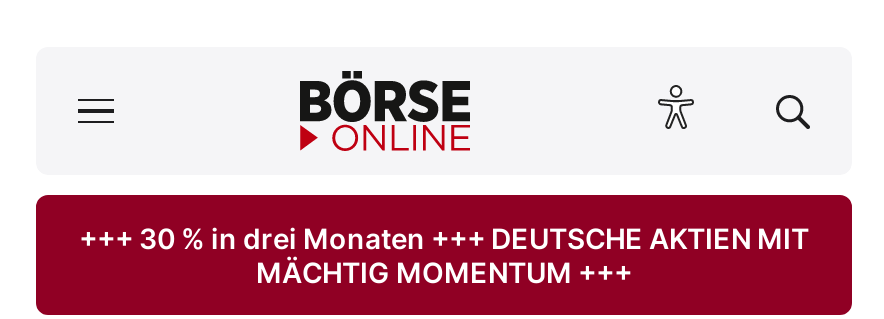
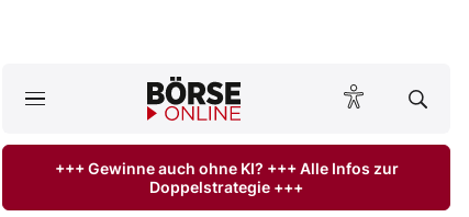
[79,221,809,289] +++ 30 % in drei Monaten +++ DEUTSCHE AKTIEN MIT | MÄCHTIG MOMENTUM +++ -> [54,159,398,196] +++ Gewinne auch ohne KI? +++ Alle Infos zur | Doppelstrategie +++

